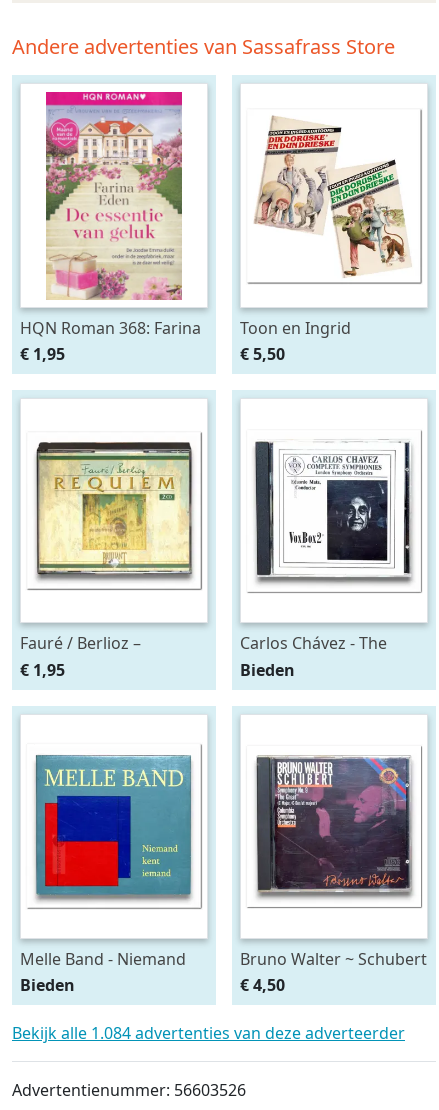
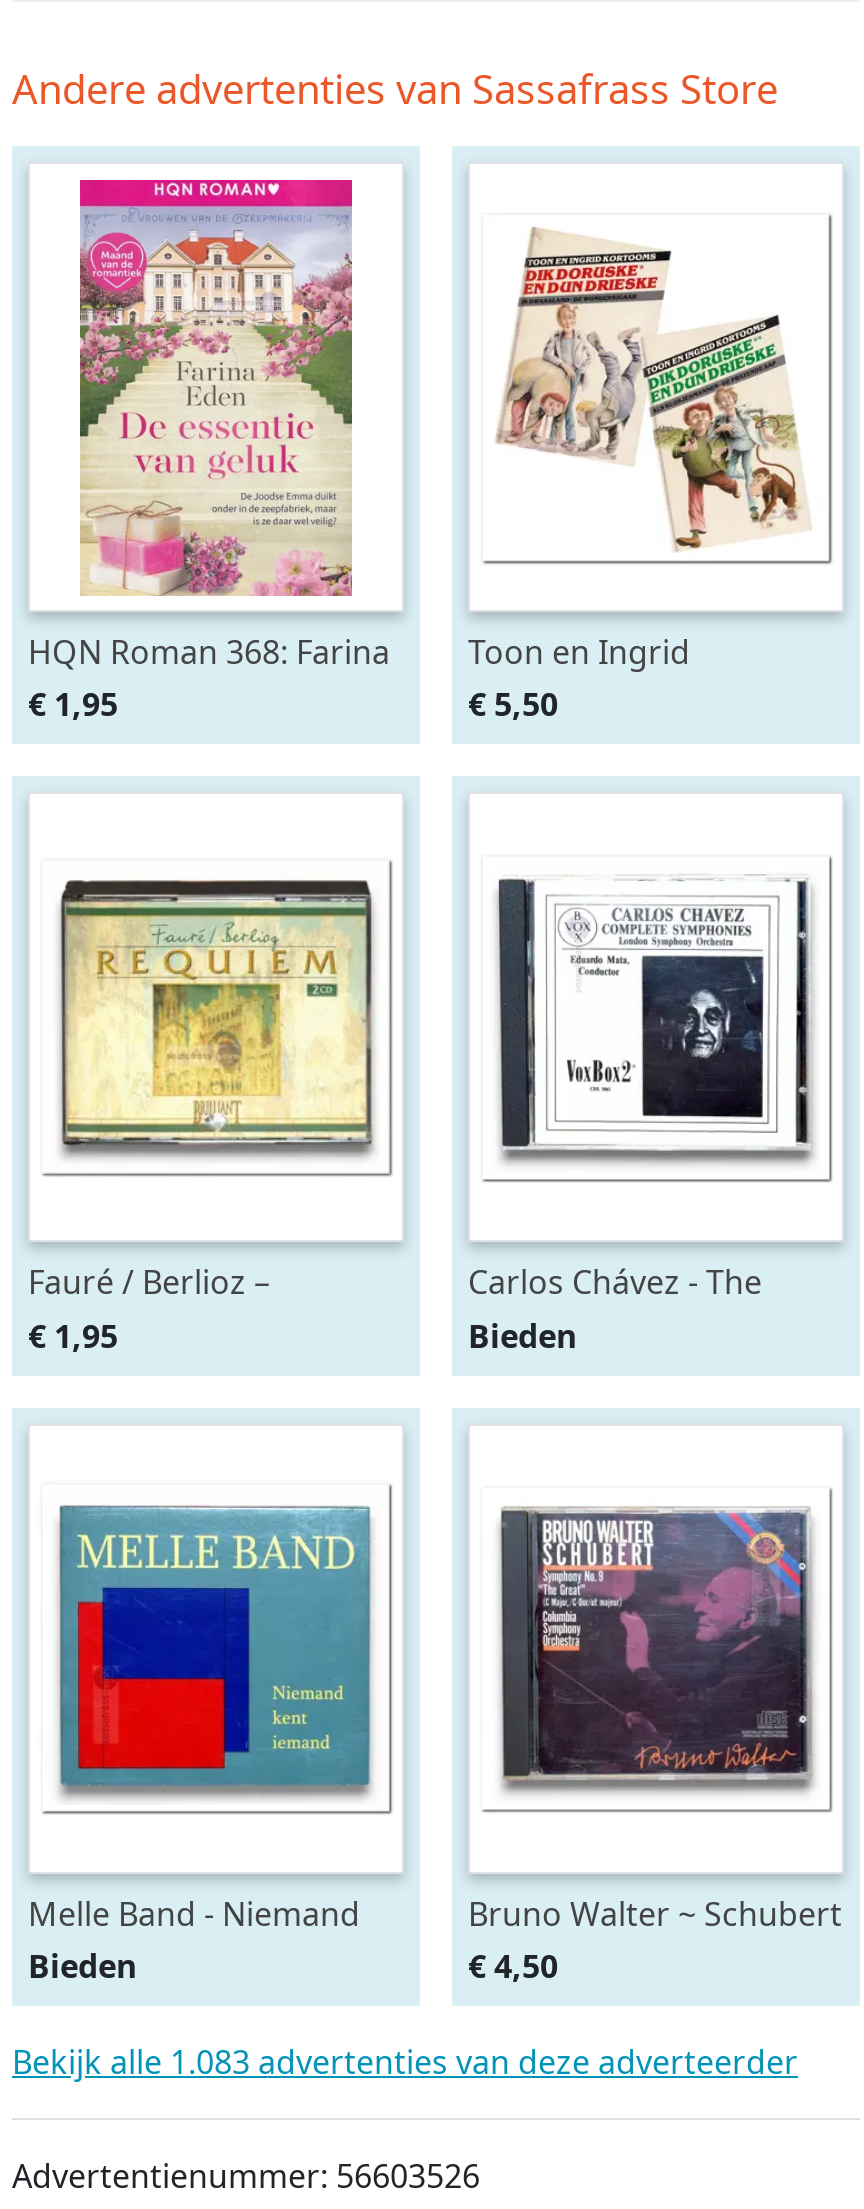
[12,1022,405,1044] Bekijk alle 1.084 advertenties van deze adverteerder -> [12,2040,798,2084] Bekijk alle 1.083 advertenties van deze adverteerder

